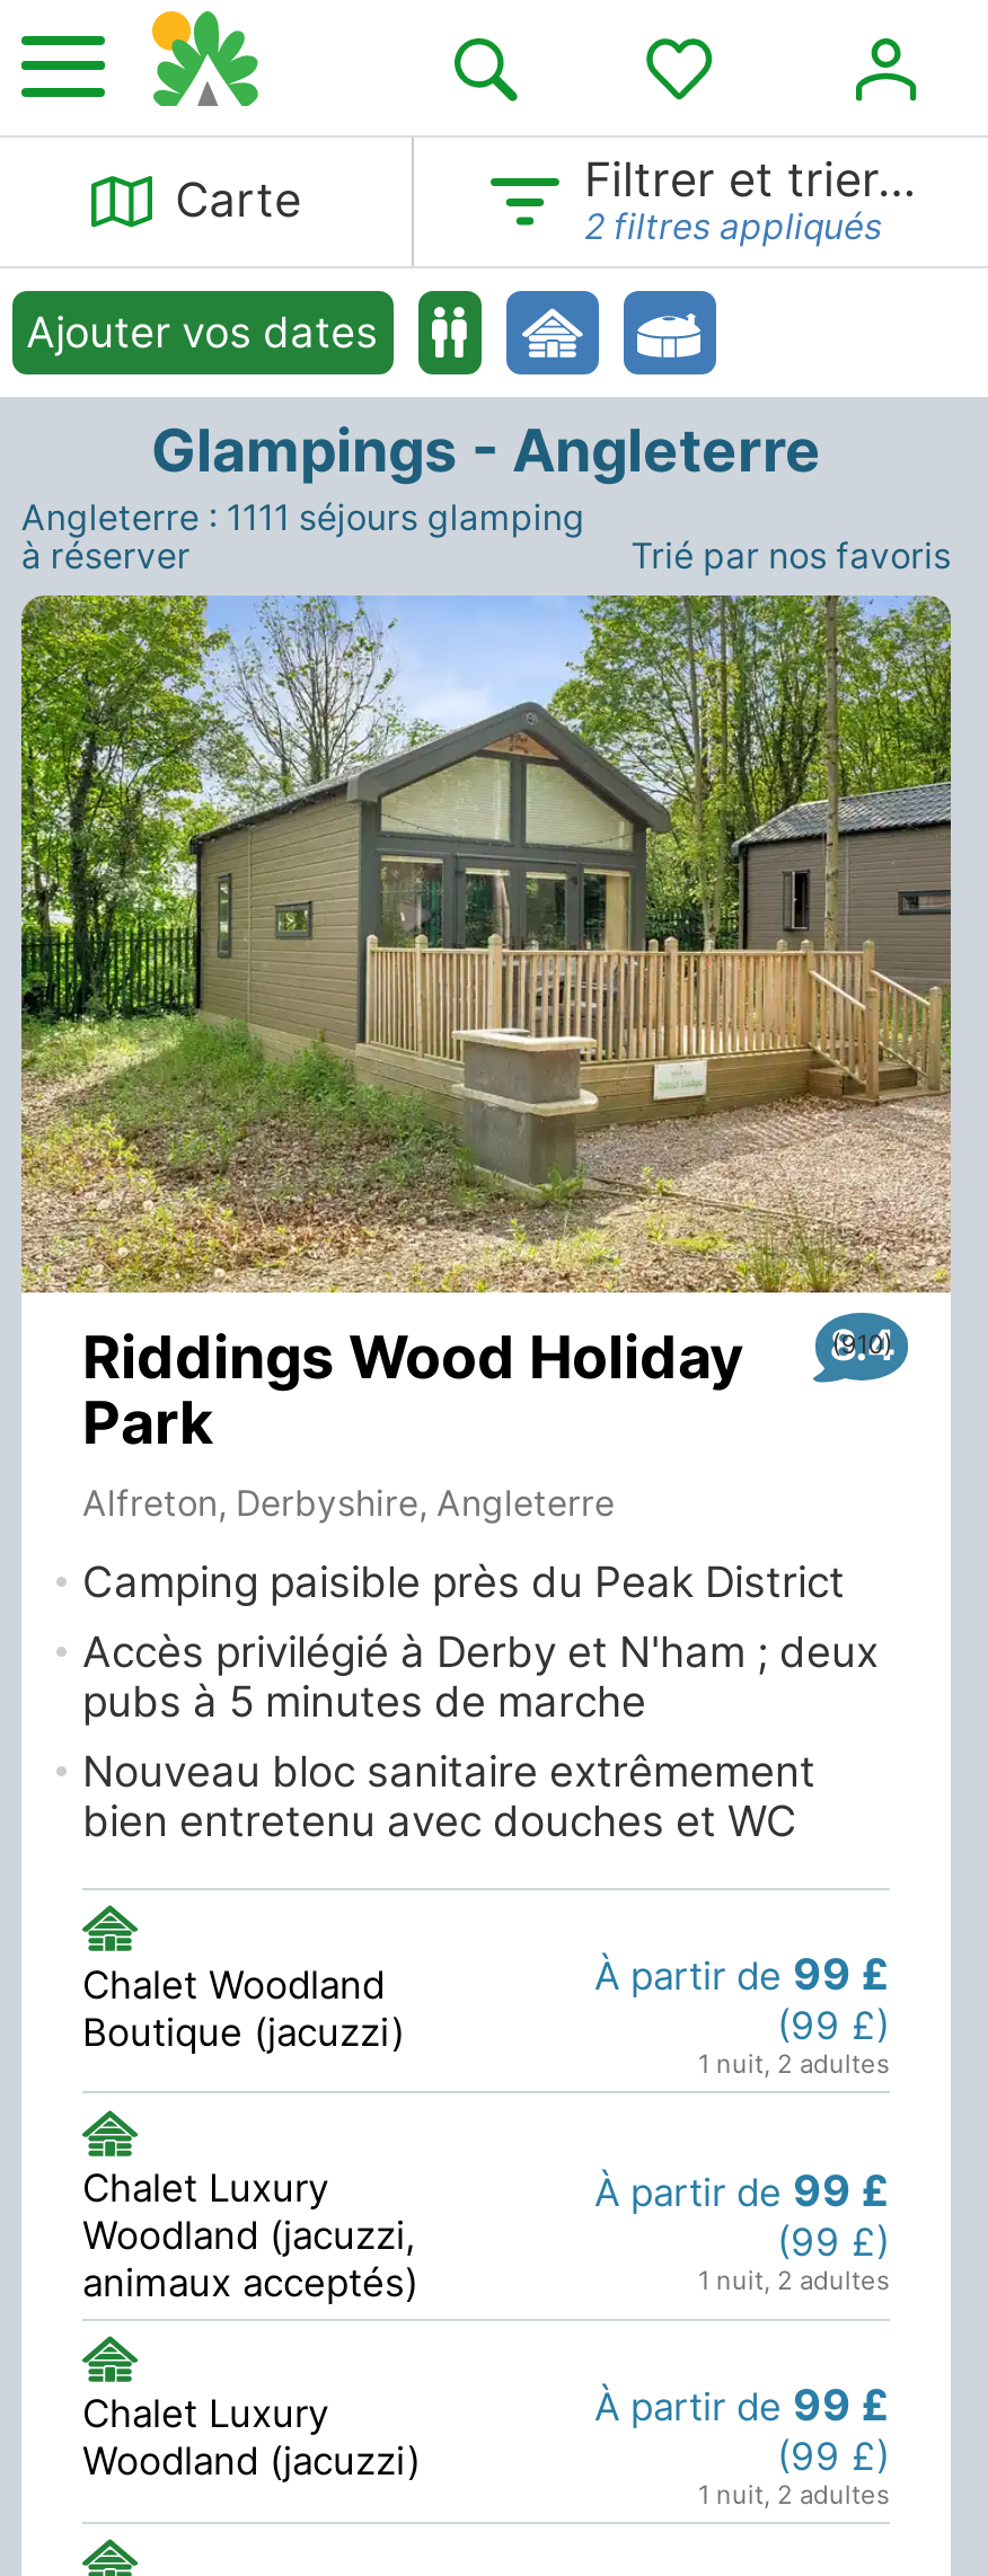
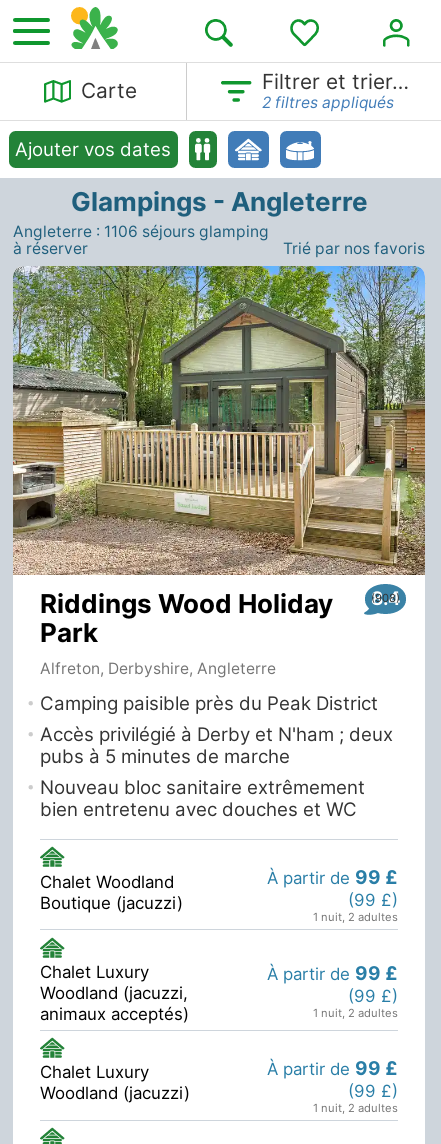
[21,497,585,540] Angleterre : 1111 séjours glamping -> [13,222,269,241] Angleterre : 1106 séjours glamping
[19,593,953,1293] [image] -> [12,265,426,575] [image]

